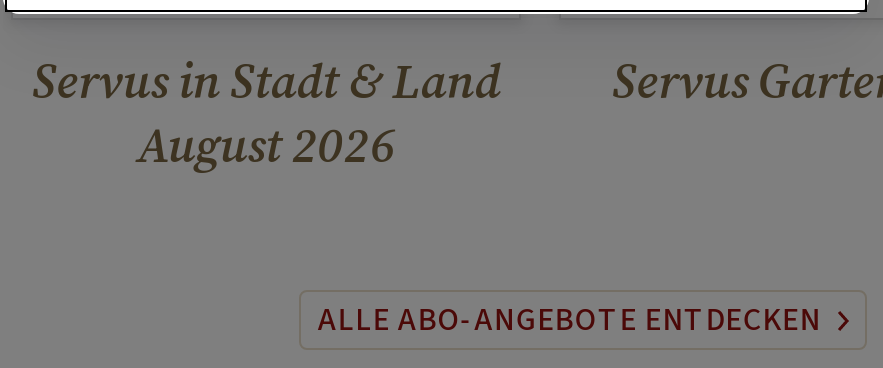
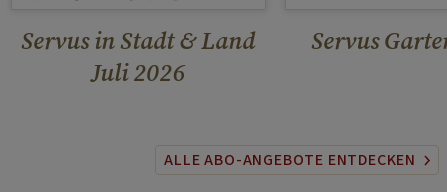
[137,112,395,178] August 2026 -> [91,56,185,89] Juli 2026

